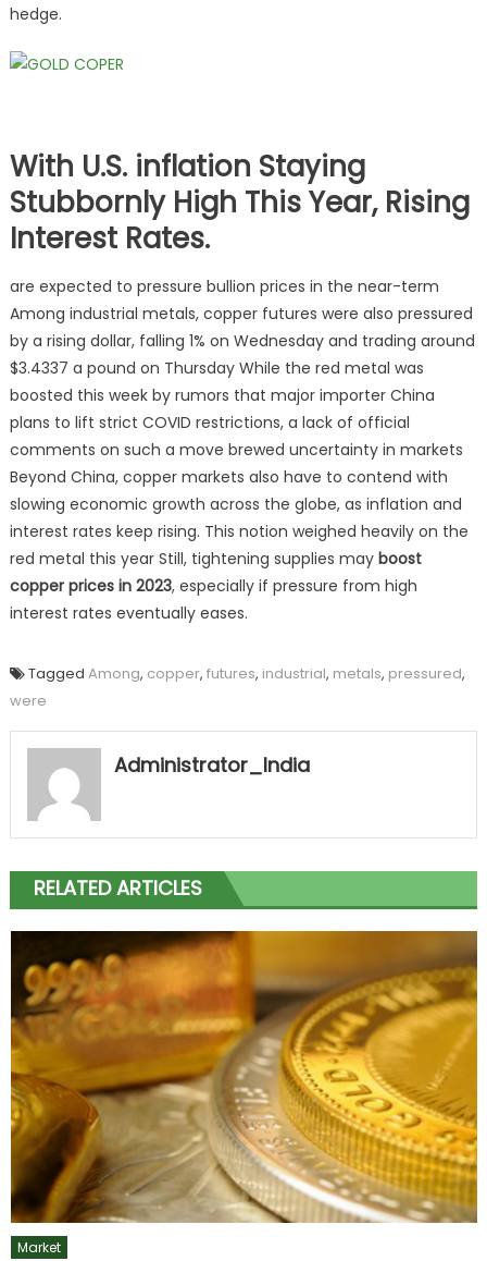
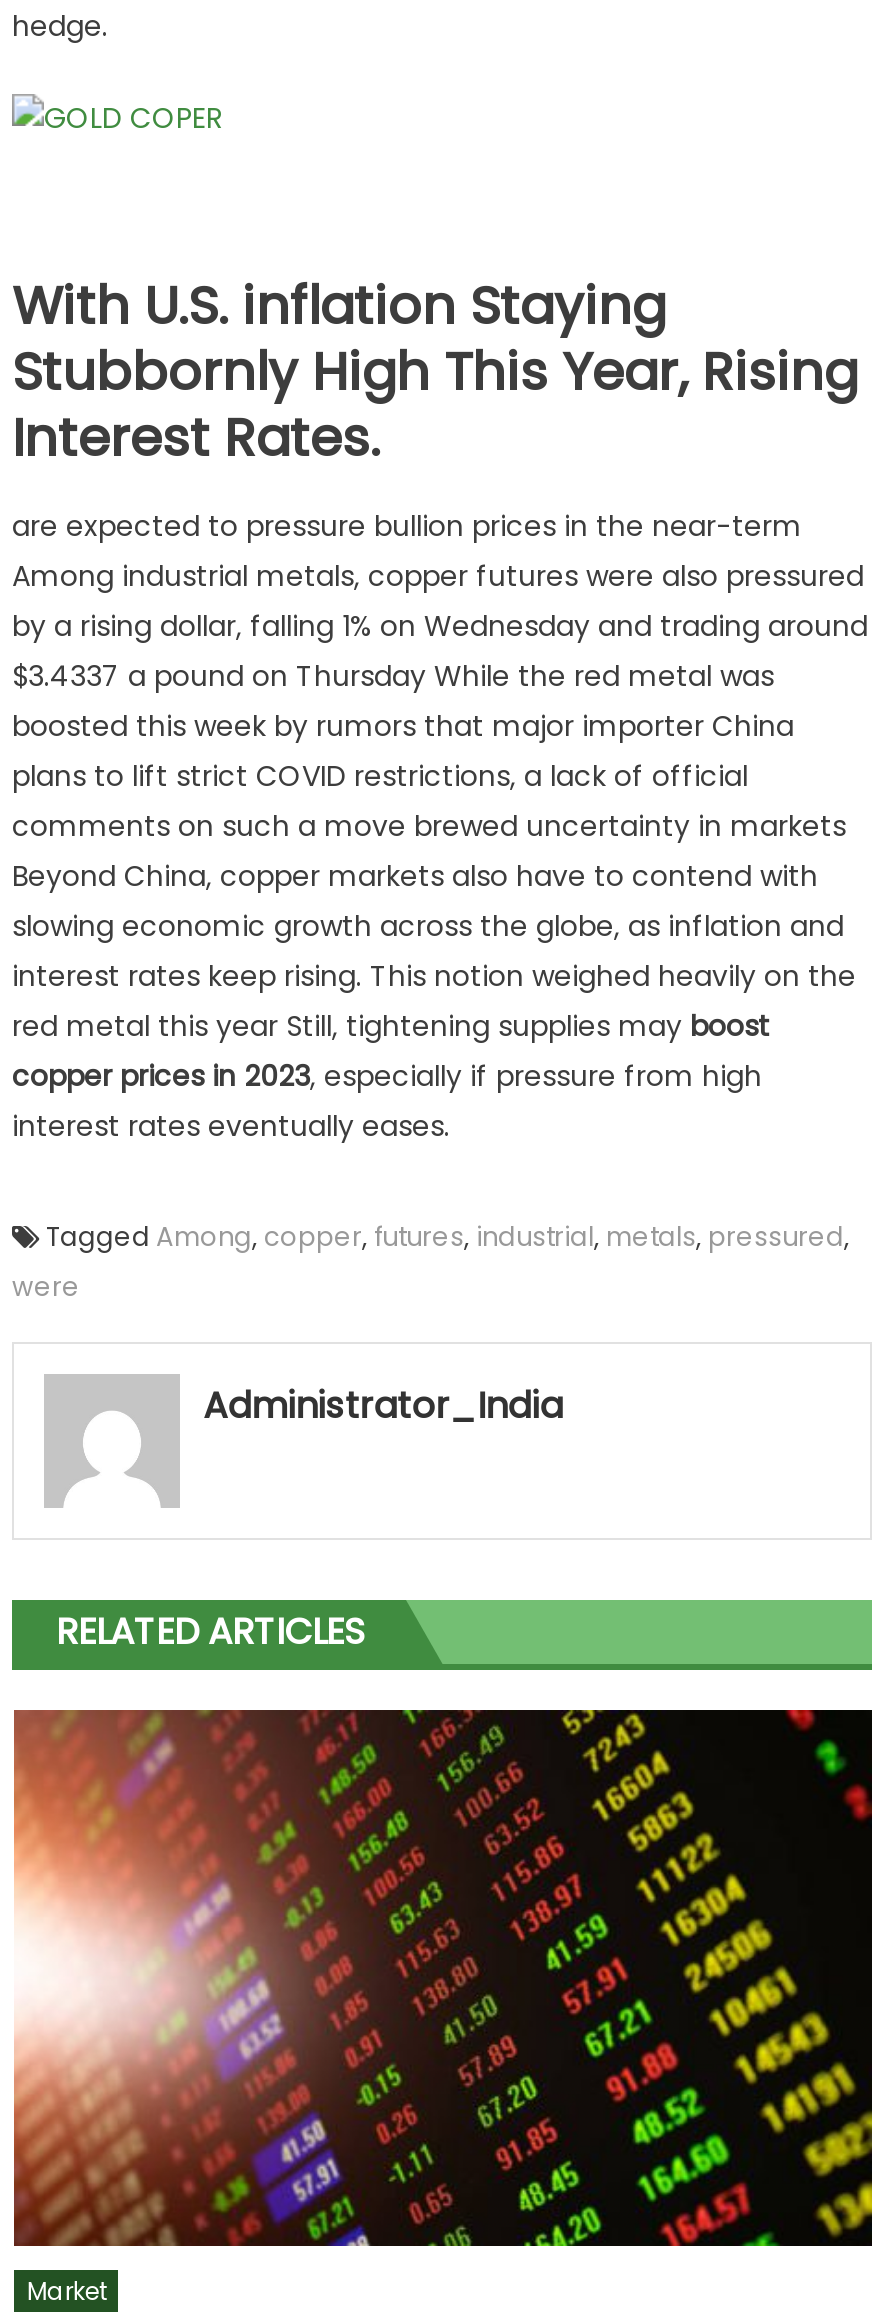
[10,930,478,1224] [image] -> [12,1708,874,2248] [image]

